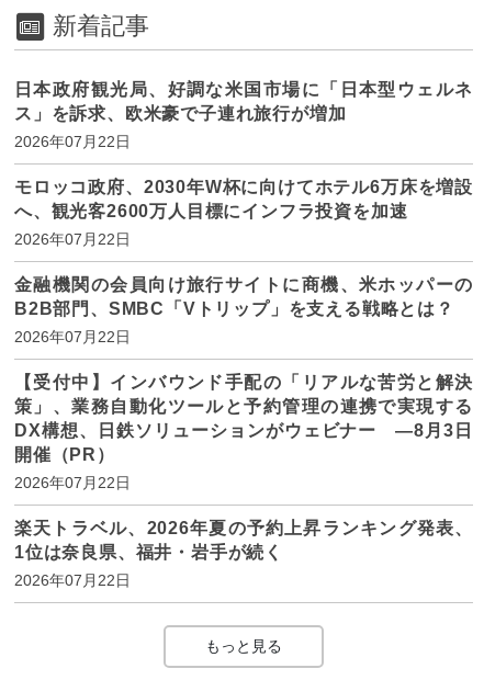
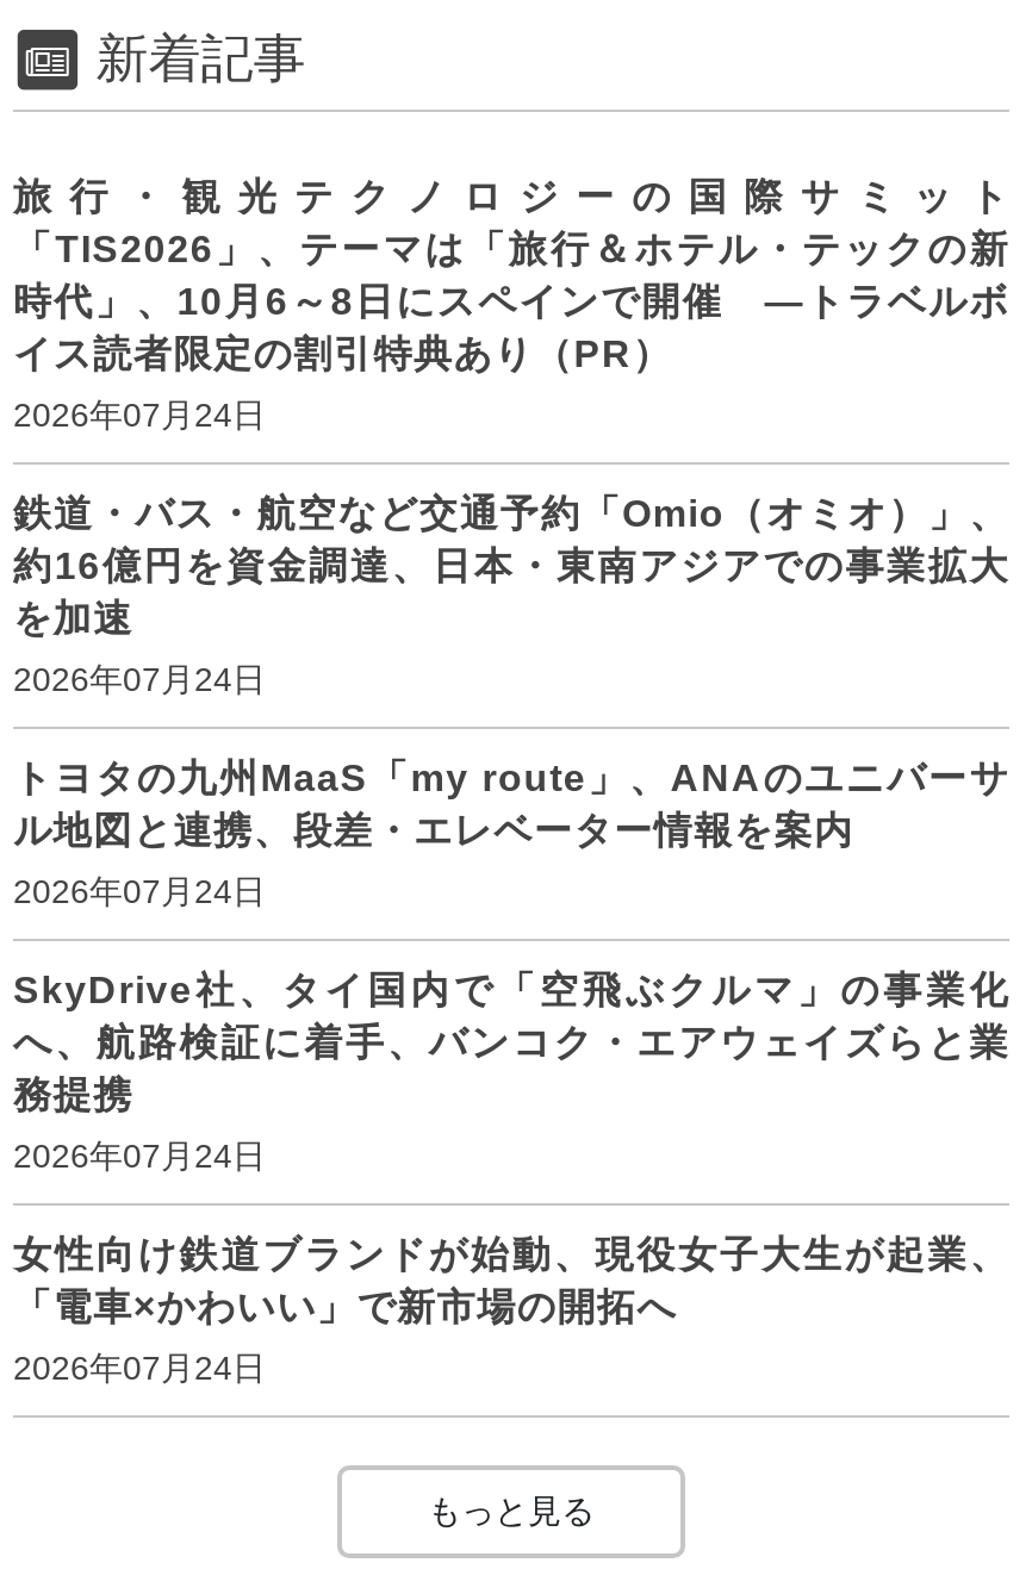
[14,80,473,123] 日本政府観光局、好調な米国市場に「日本型ウェルネ | ス」を訴求、欧米豪で子連れ旅行が増加 -> [13,176,1009,374] 旅行・観光テクノロジーの国際サミット | 「TIS2026」、テーマは「旅行＆ホテル・テックの新 | 時代」、10月6～8日にスペインで開催 ―トラベルボ | イス読者限定の割引特典あり（PR）
[14,133,131,150] 2026年07月22日 -> [13,396,266,434] 2026年07月24日
[14,178,473,220] モロッコ政府、2030年W杯に向けてホテル6万床を増設 | へ、観光客2600万人目標にインフラ投資を加速 -> [13,493,1009,639] 鉄道・バス・航空など交通予約「Omio（オミオ）」、 | 約16億円を資金調達、日本・東南アジアでの事業拡大 | を加速
[14,230,131,248] 2026年07月22日 -> [13,660,266,698] 2026年07月24日
[14,275,473,318] 金融機関の会員向け旅行サイトに商機、米ホッパーの | B2B部門、SMBC「Vトリップ」を支える戦略とは？ -> [13,758,1009,851] トヨタの九州MaaS「my route」、ANAのユニバーサ | ル地図と連携、段差・エレベーター情報を案内
[14,328,131,345] 2026年07月22日 -> [13,872,266,910] 2026年07月24日
[14,373,473,464] 【受付中】インバウンド手配の「リアルな苦労と解決 | 策」、業務自動化ツールと予約管理の連携で実現する | DX構想、日鉄ソリューションがウェビナー ―8月3日 | 開催（PR） -> [13,970,1009,1115] SkyDrive社、タイ国内で「空飛ぶクルマ」の事業化 | へ、航路検証に着手、バンコク・エアウェイズらと業 | 務提携
[14,474,131,491] 2026年07月22日 -> [13,1137,266,1175] 2026年07月24日
[14,519,473,562] 楽天トラベル、2026年夏の予約上昇ランキング発表、 | 1位は奈良県、福井・岩手が続く -> [13,1234,1009,1327] 女性向け鉄道ブランドが始動、現役女子大生が起業、 | 「電車×かわいい」で新市場の開拓へ
[14,571,131,589] 2026年07月22日 -> [13,1349,266,1387] 2026年07月24日

